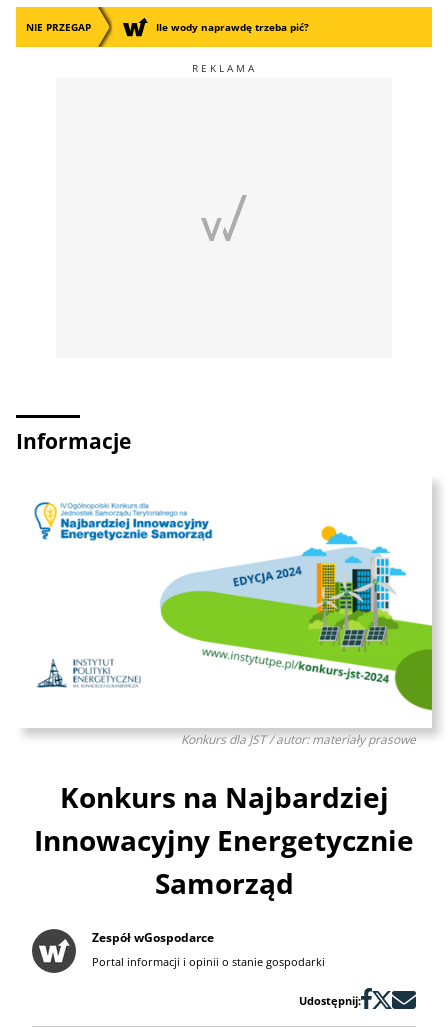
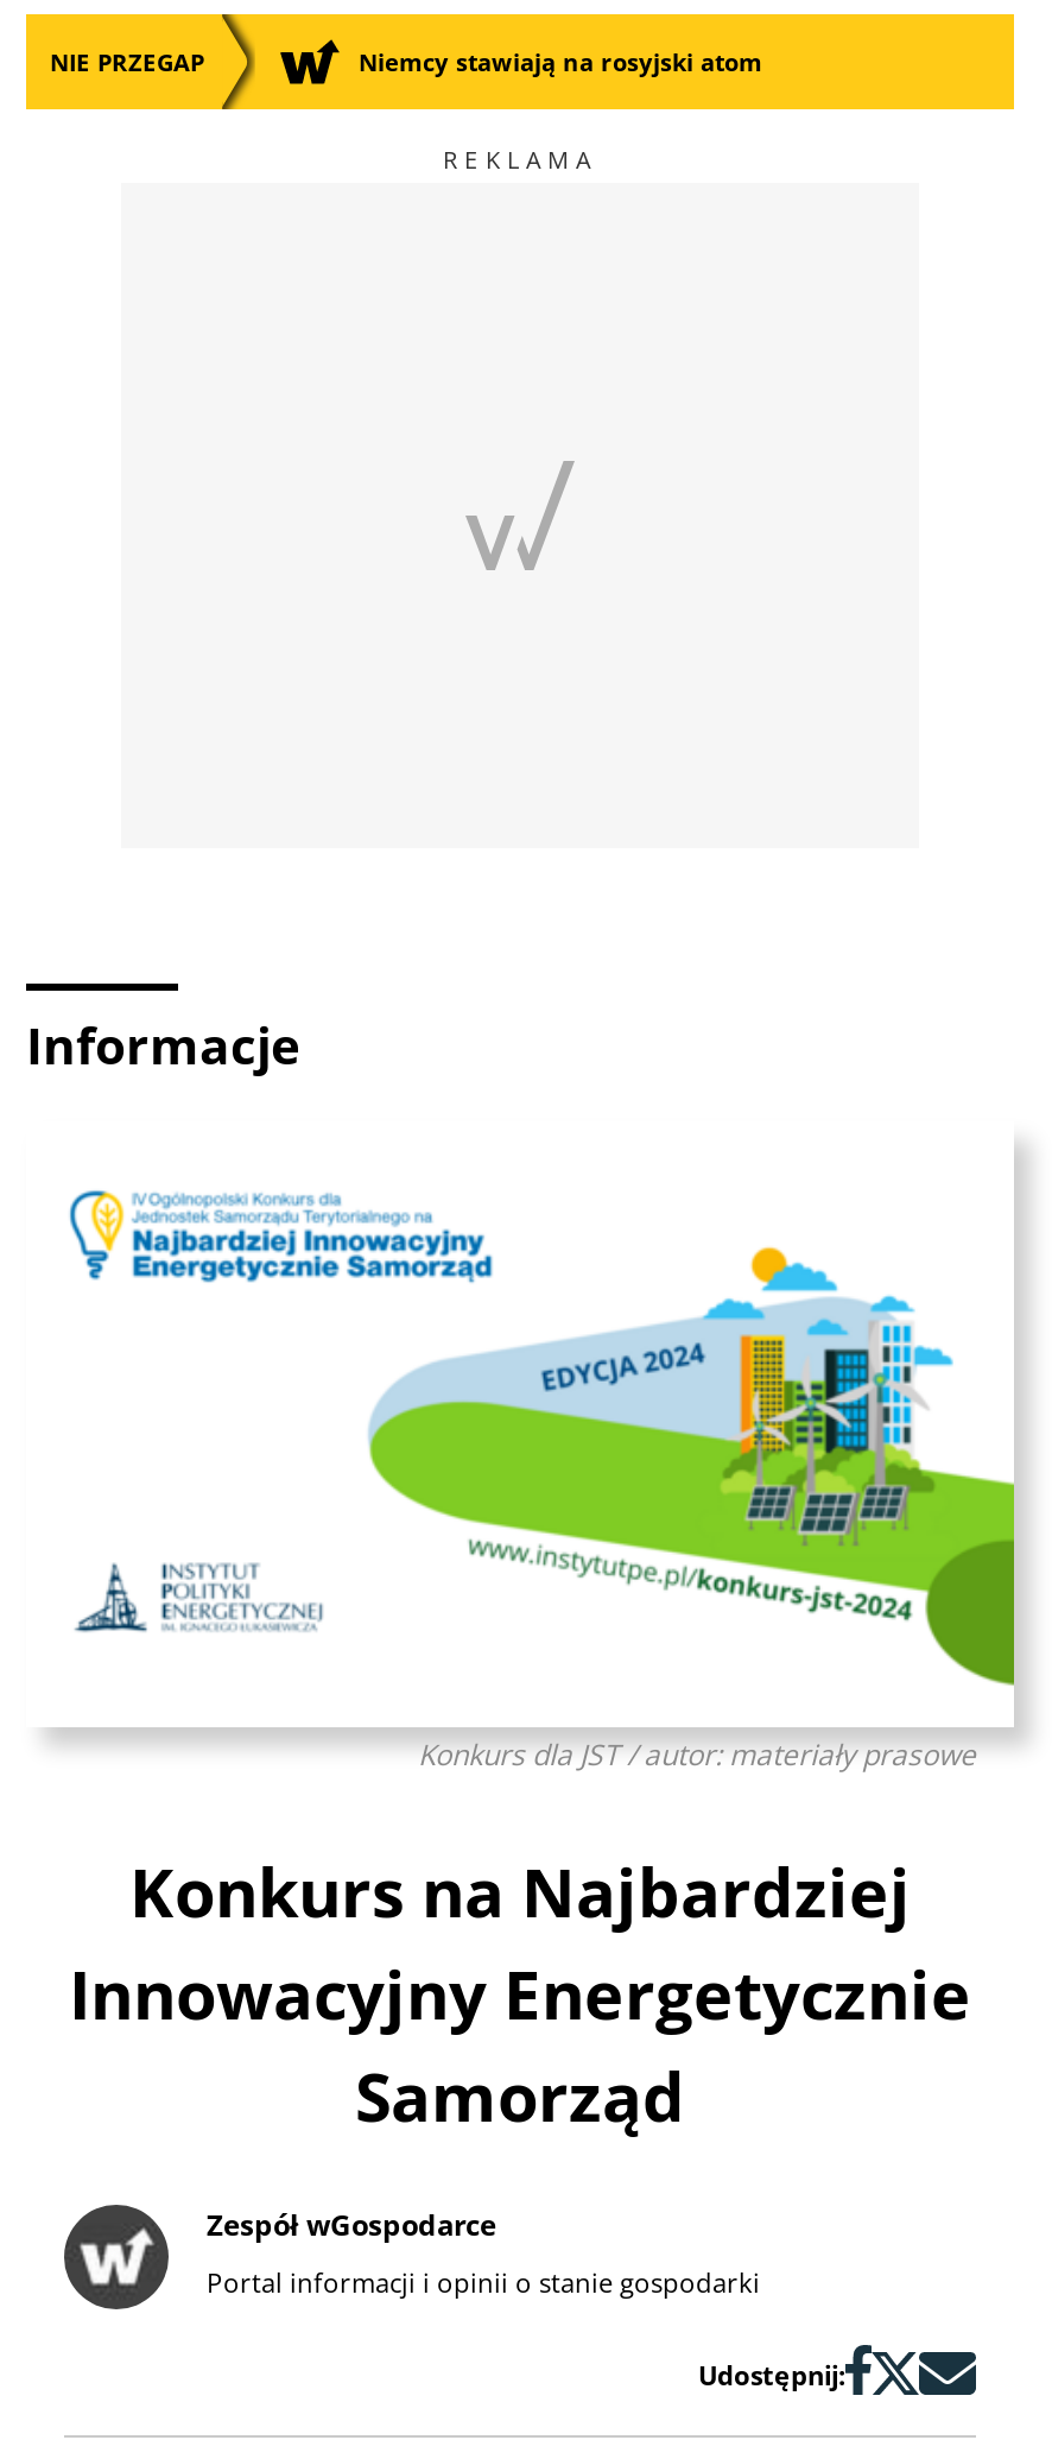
[156,20,309,34] Ile wody naprawdę trzeba pić? -> [359,45,762,78] Niemcy stawiają na rosyjski atom

